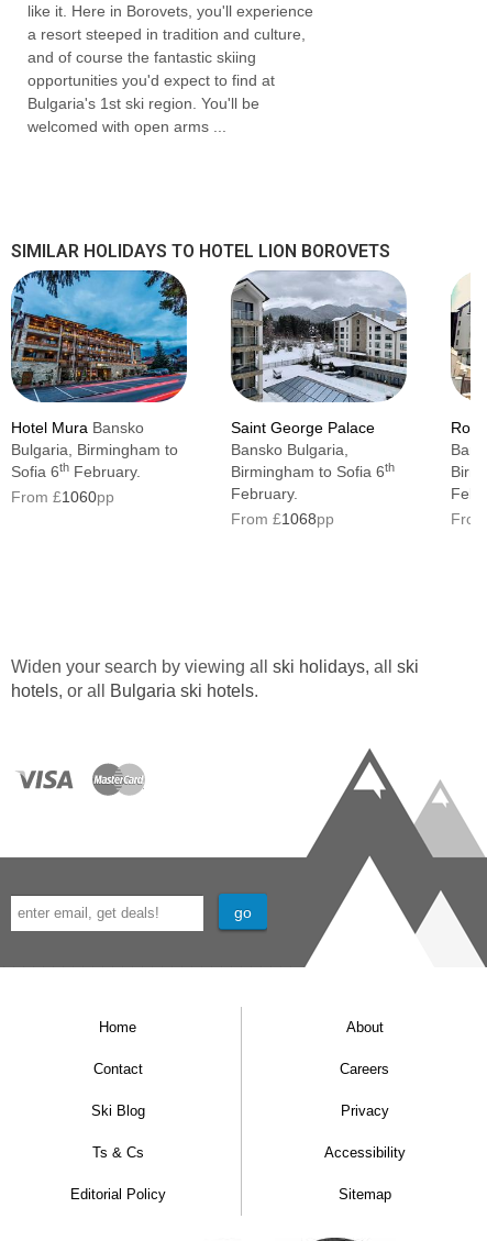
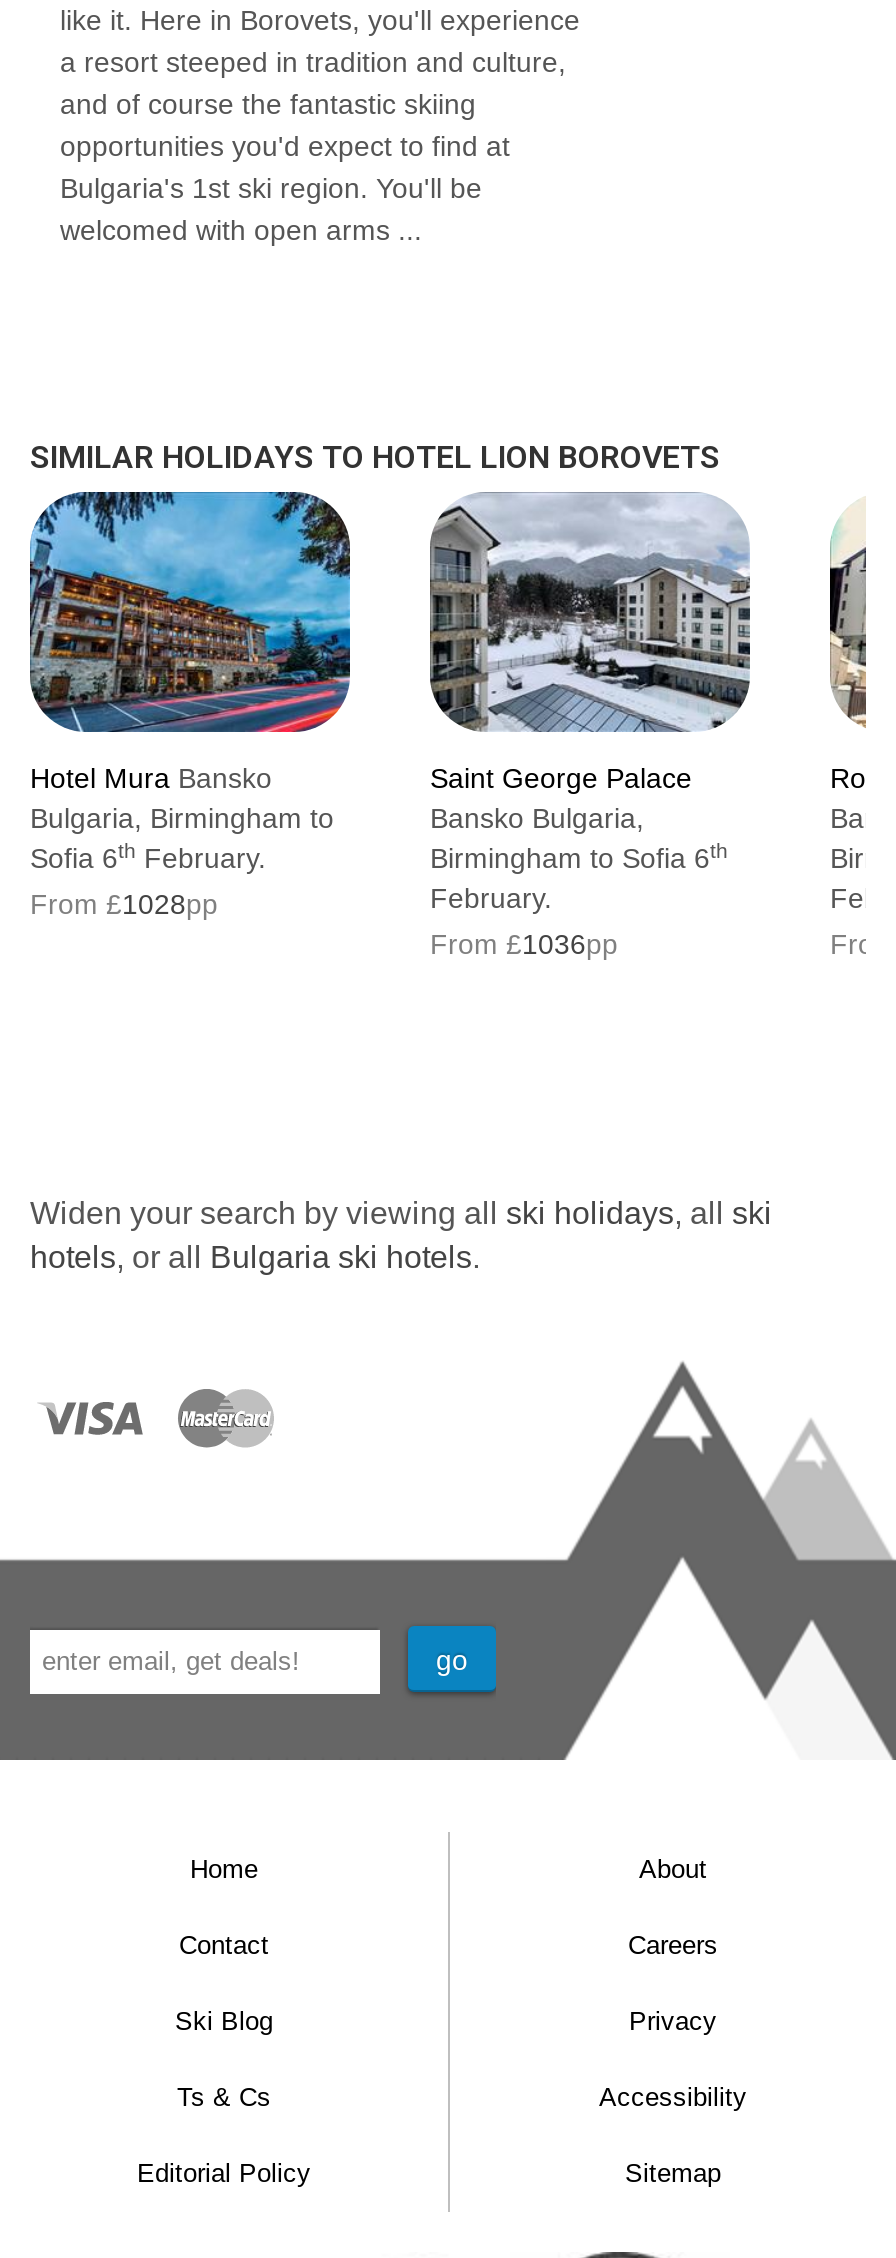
[11,488,114,506] From £1060pp -> [30,888,218,920] From £1028pp
[231,510,334,528] From £1068pp -> [430,928,618,960] From £1036pp

